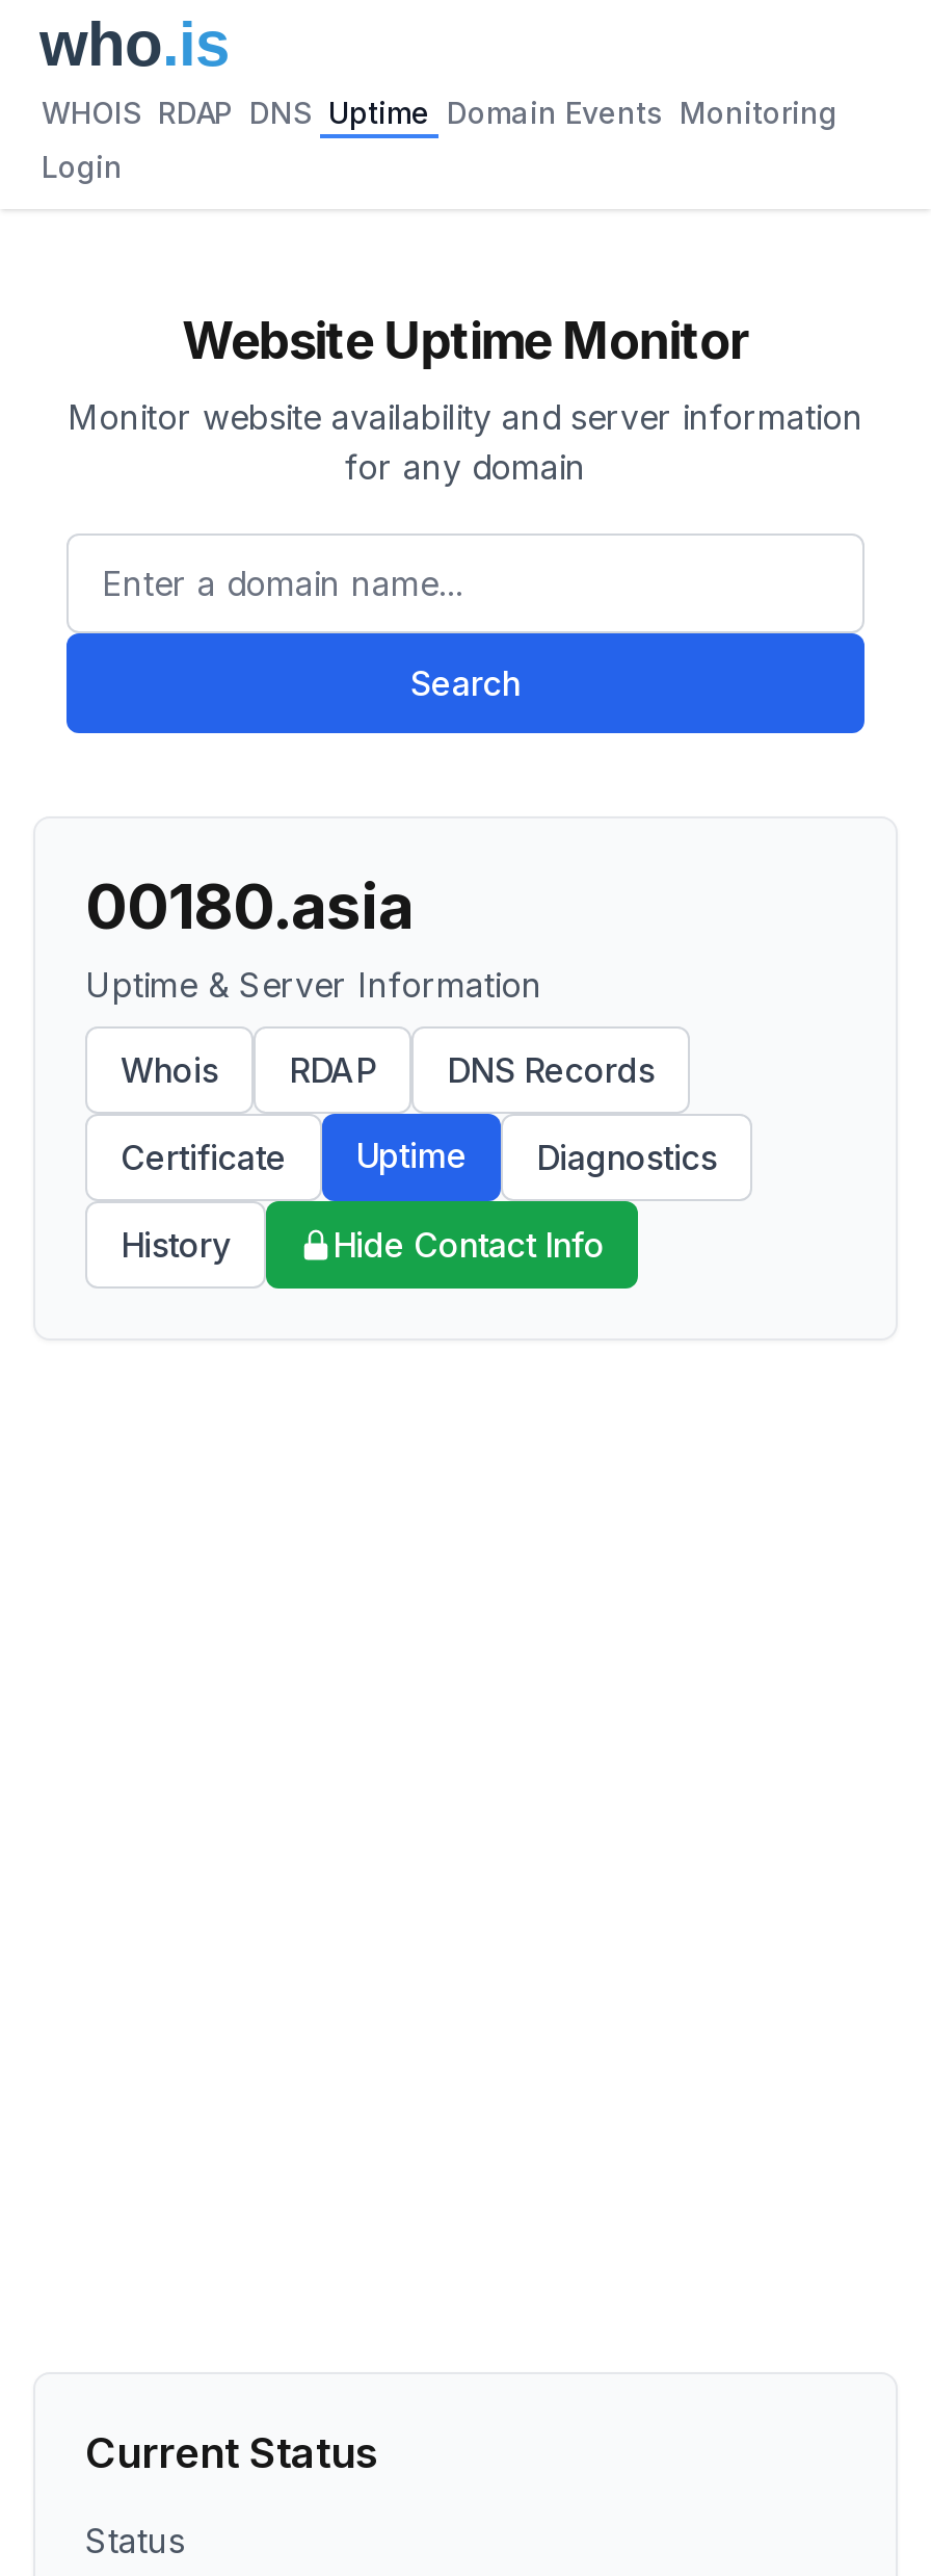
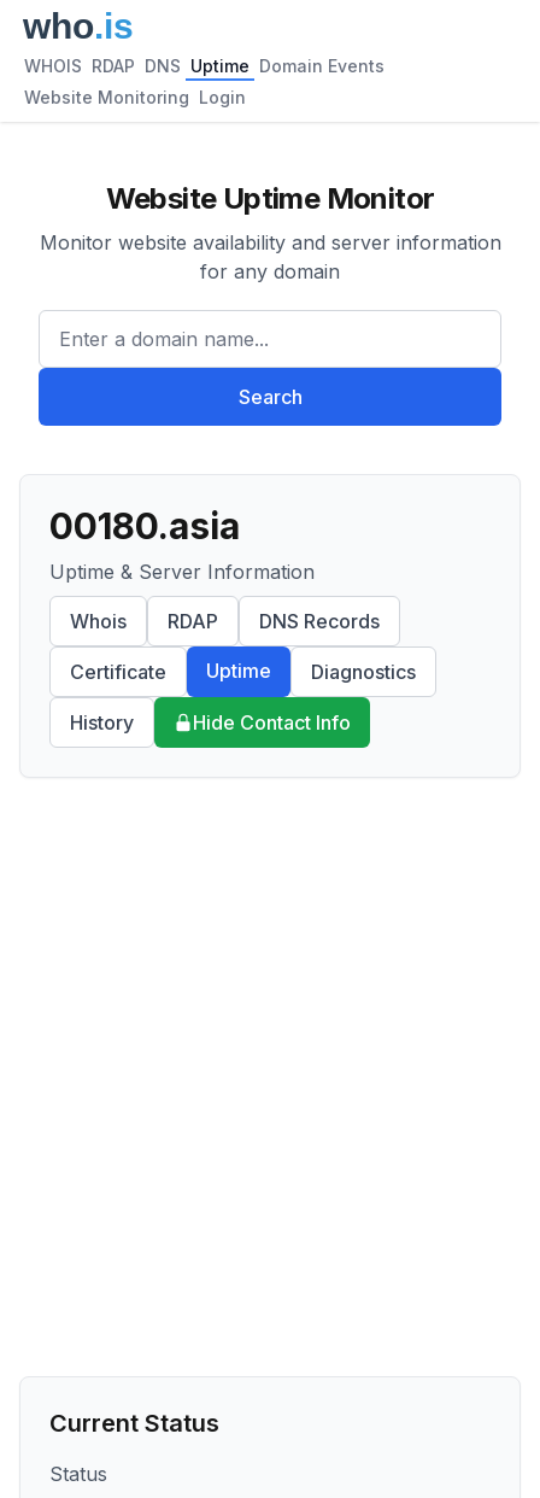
[42,95,837,130] WHOIS RDAP DNS Uptime Domain Events Monitoring -> [24,55,385,76] WHOIS RDAP DNS Uptime Domain Events
[42,149,123,184] Login -> [24,87,246,107] Website Monitoring Login

